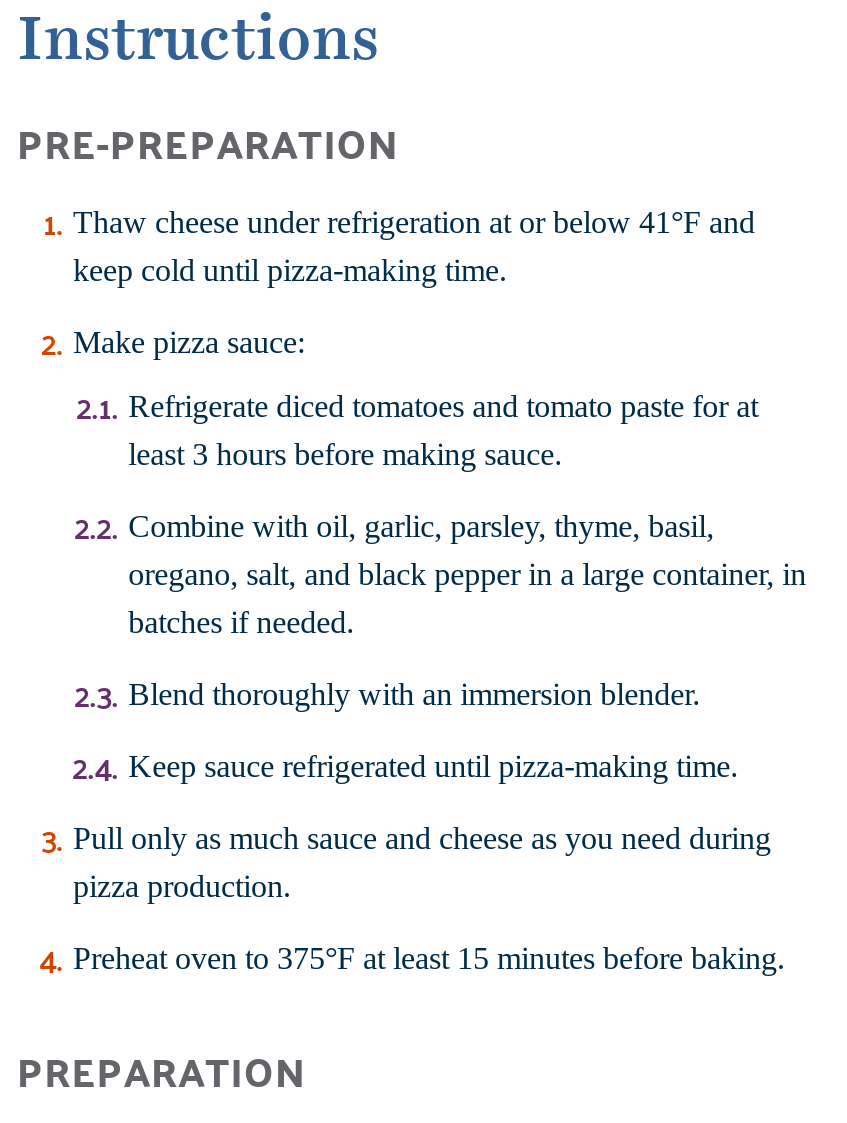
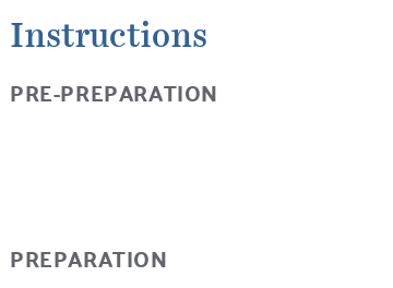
[73,206,806,976] Thaw cheese under refrigeration at or below 41°F and | keep cold until pizza-making time. | Make pizza sauce: | Refrigerate diced tomatoes and tomato paste for at | least 3 hours before making sauce. | Combine with oil, garlic, parsley, thyme, basil, | oregano, salt, and black pepper in a large container, in | batches if needed. | Blend thoroughly with an immersion blender. | Keep sauce refrigerated until pizza-making time. | Pull only as much sauce and cheese as you need during | pizza production. | Preheat oven to 375°F at least 15 minutes before baking. -> none

